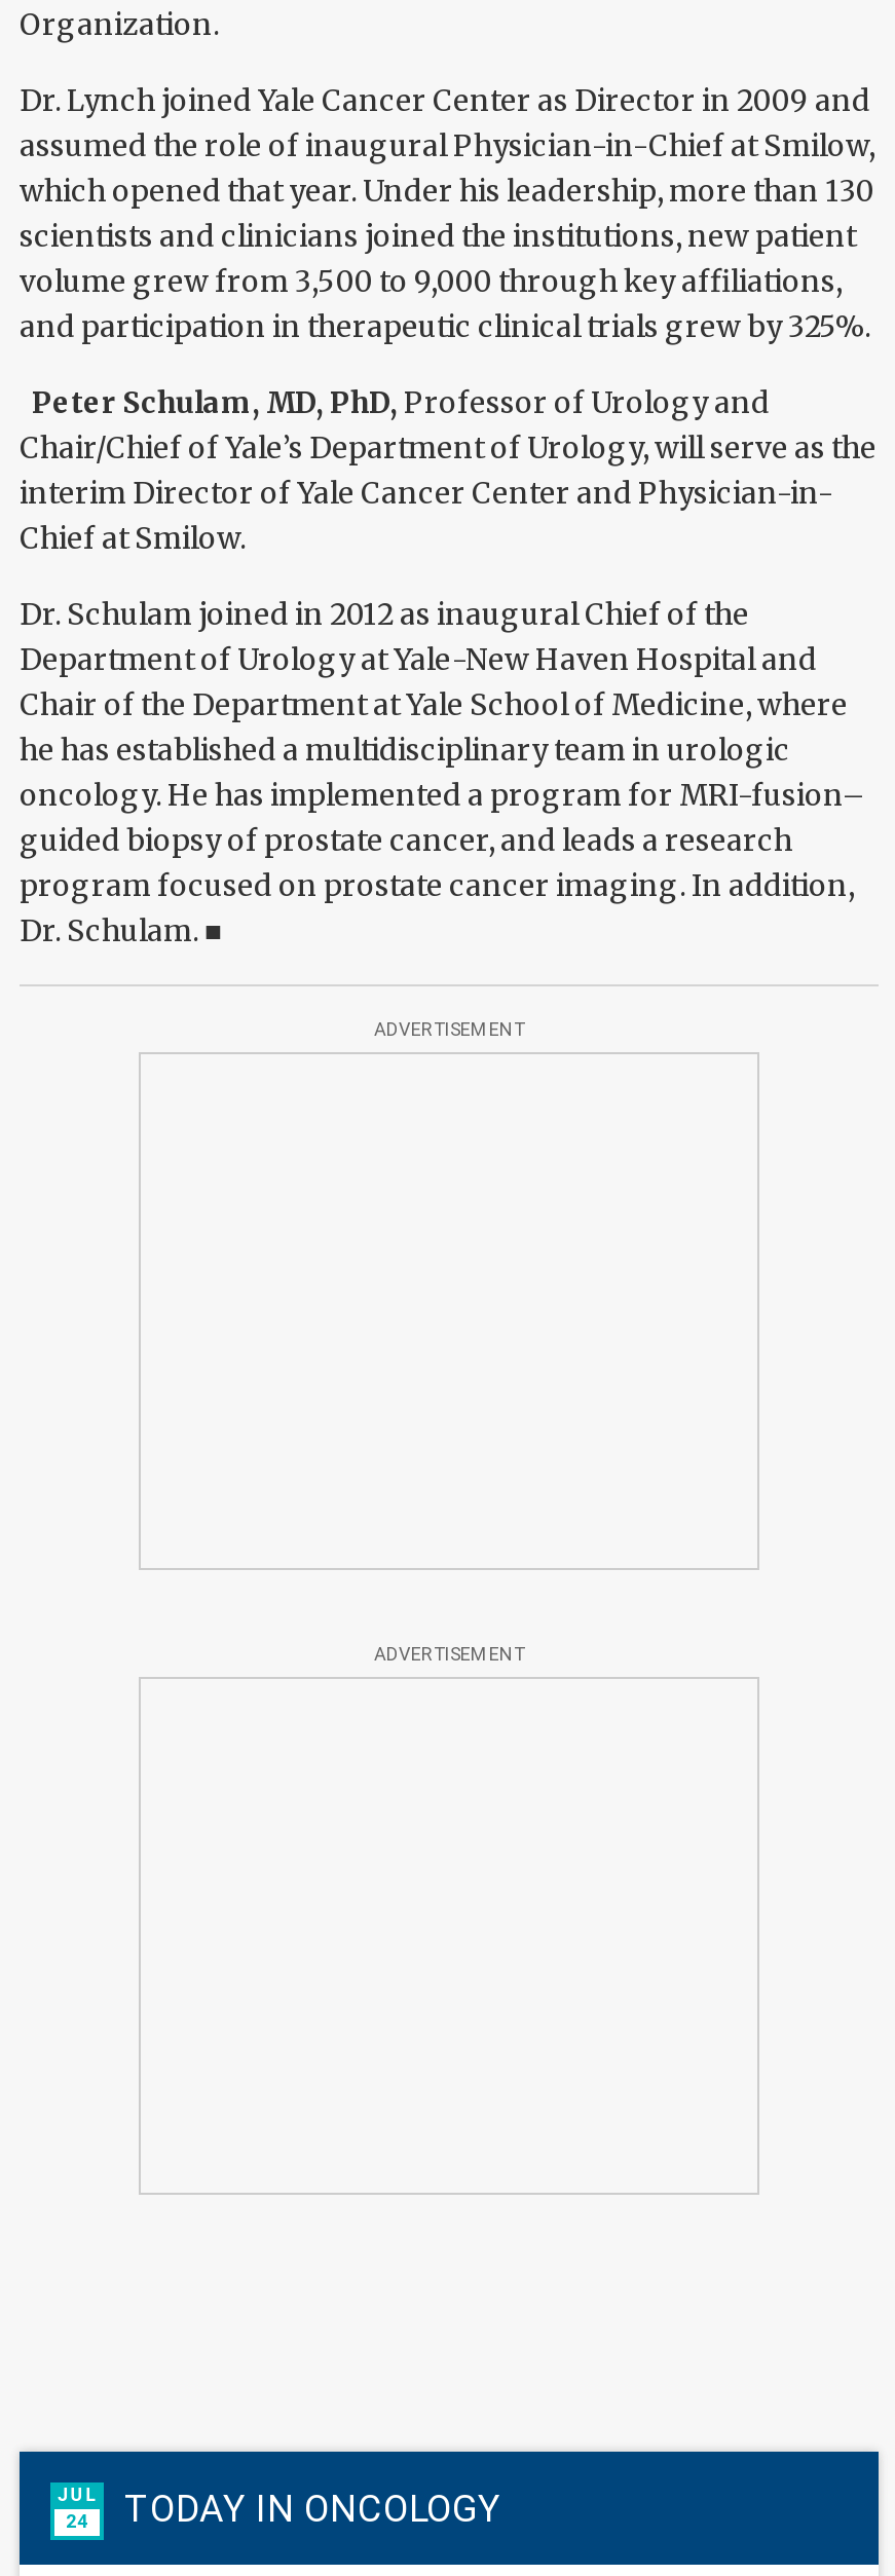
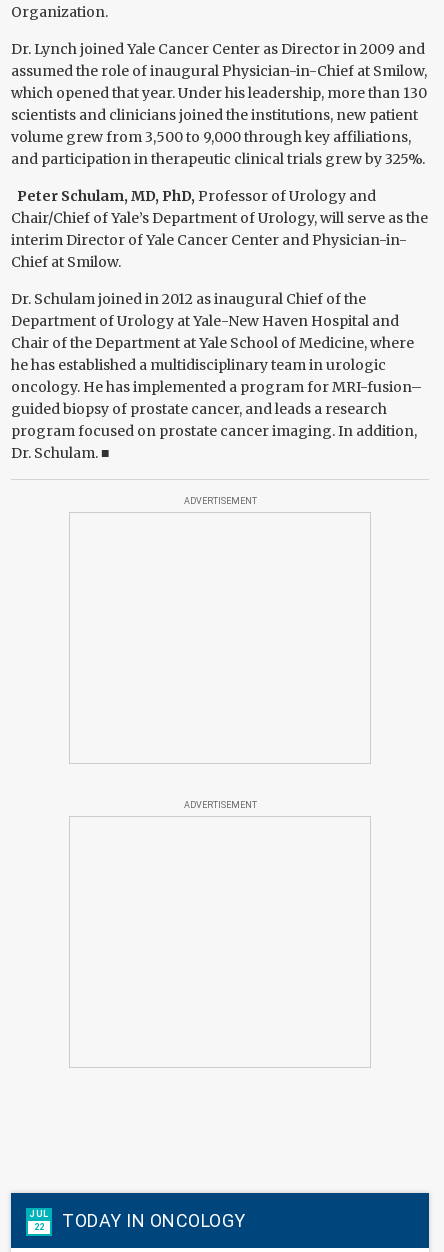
[57,2485,501,2532] JUL 24 TODAY IN ONCOLOGY -> [29,1209,245,1232] JUL 22 TODAY IN ONCOLOGY

